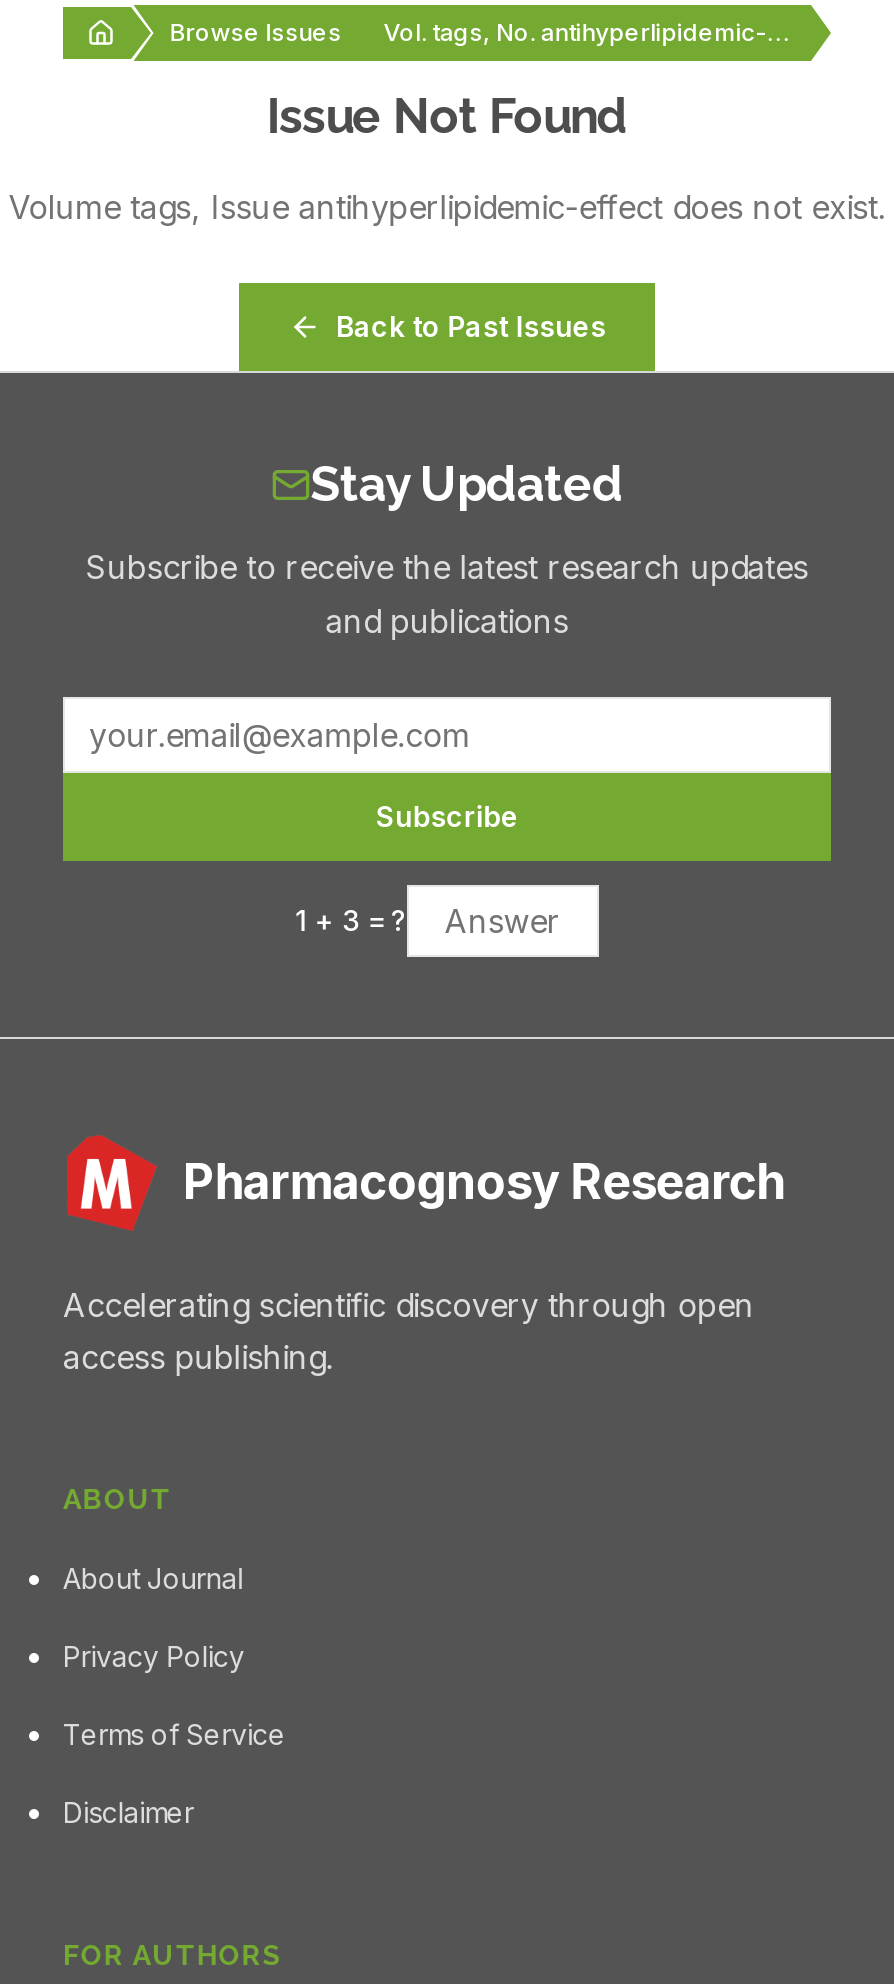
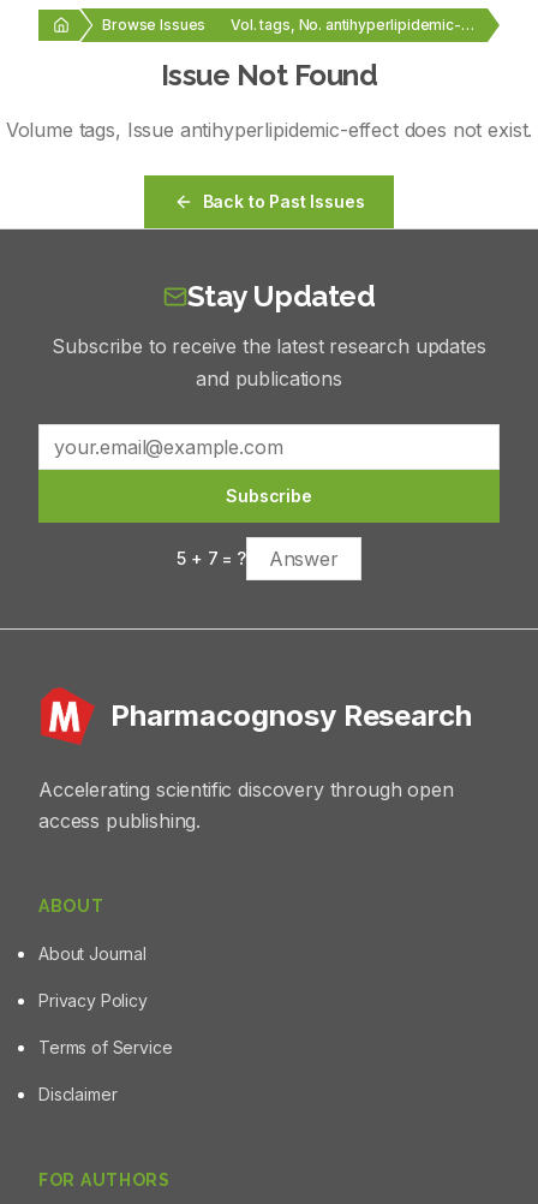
[295,903,407,937] 1 + 3 = ? -> [177,548,246,568] 5 + 7 = ?

